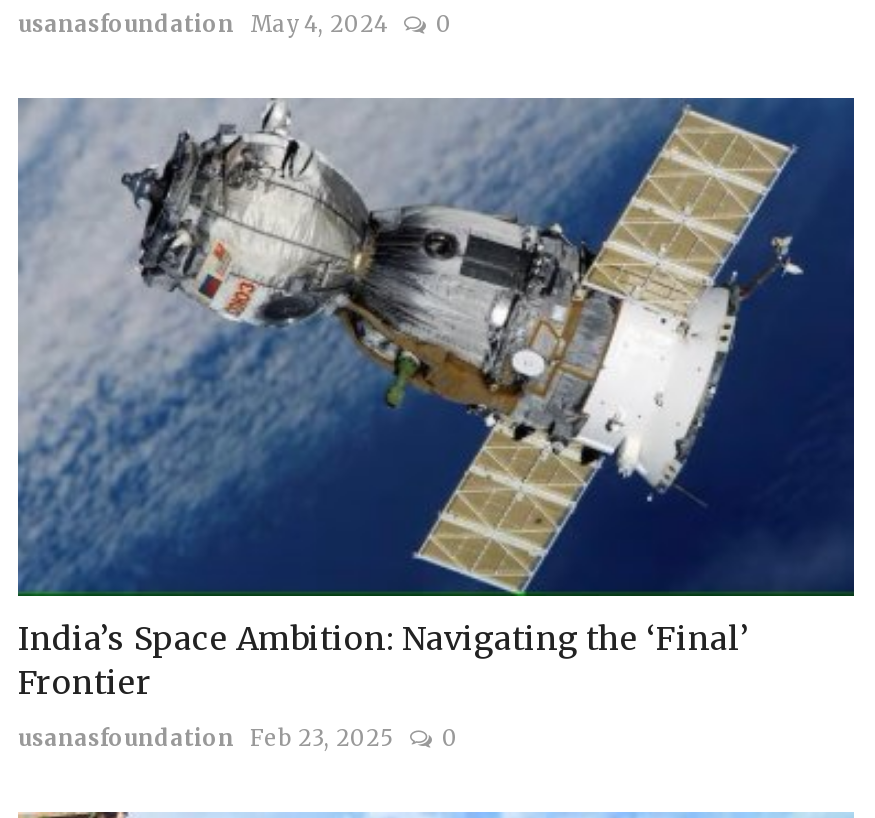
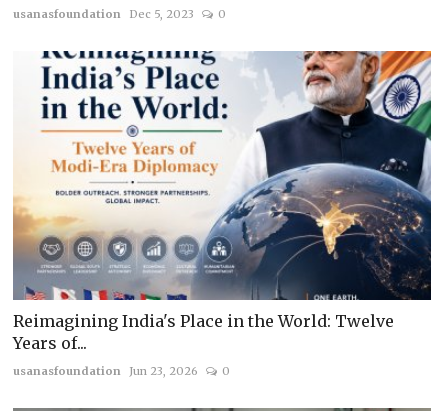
[18,10,388,38] usanasfoundation May 4, 2024 -> [13,7,194,21] usanasfoundation Dec 5, 2023
[16,96,856,701] [image] | India’s Space Ambition: Navigating the ‘Final’ | Frontier -> [12,50,432,352] [image] | Reimagining India's Place in the World: Twelve | Years of...
[18,723,394,751] usanasfoundation Feb 23, 2025 -> [13,363,198,377] usanasfoundation Jun 23, 2026

